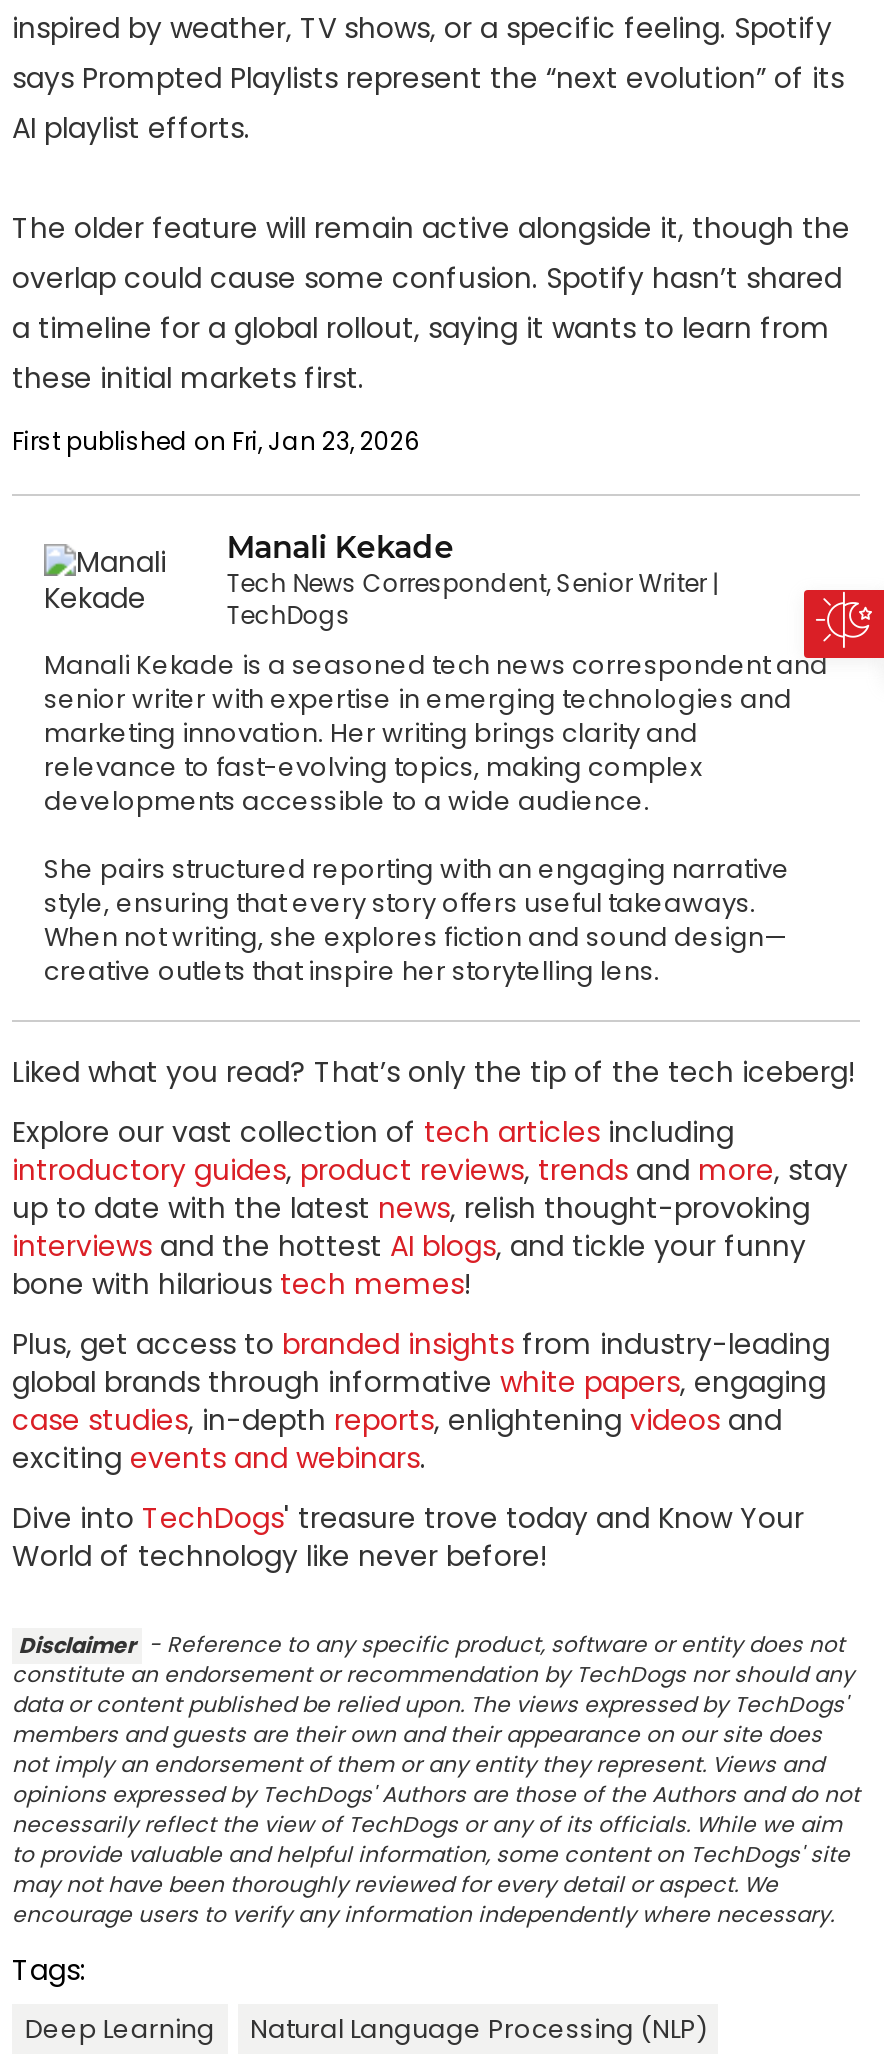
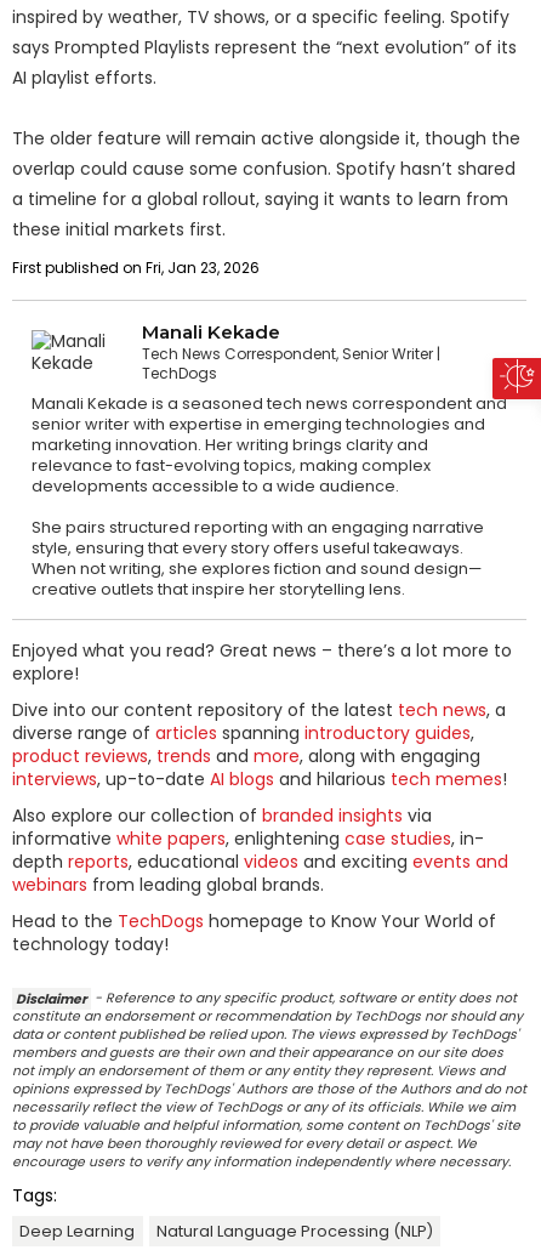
[12,1051,856,1091] Liked what you read? That’s only the tip of the tech iceberg! -> [12,638,512,685] Enjoyed what you read? Great news – there’s a lot more to | explore!
[12,1112,848,1304] Explore our vast collection of tech articles including | introductory guides, product reviews, trends and more, stay | up to date with the latest news, relish thought-provoking | interviews and the hottest AI blogs, and tickle your funny | bone with hilarious tech memes! -> [12,698,507,791] Dive into our content repository of the latest tech news, a | diverse range of articles spanning introductory guides, | product reviews, trends and more, along with engaging | interviews, up-to-date AI blogs and hilarious tech memes!
[12,1324,830,1478] Plus, get access to branded insights from industry-leading | global brands through informative white papers, engaging | case studies, in-depth reports, enlighteningvideos and | exciting events and webinars. -> [12,803,508,897] Also explore our collection of branded insights via | informative white papers, enlightening case studies, in- | depth reports, educational videos and exciting events and | webinars from leading global brands.
[12,1498,804,1576] Dive into TechDogs ' treasure trove today and Know Your | World of technology like never before! -> [12,909,496,956] Head to the TechDogs homepage to Know Your World of | technology today!

